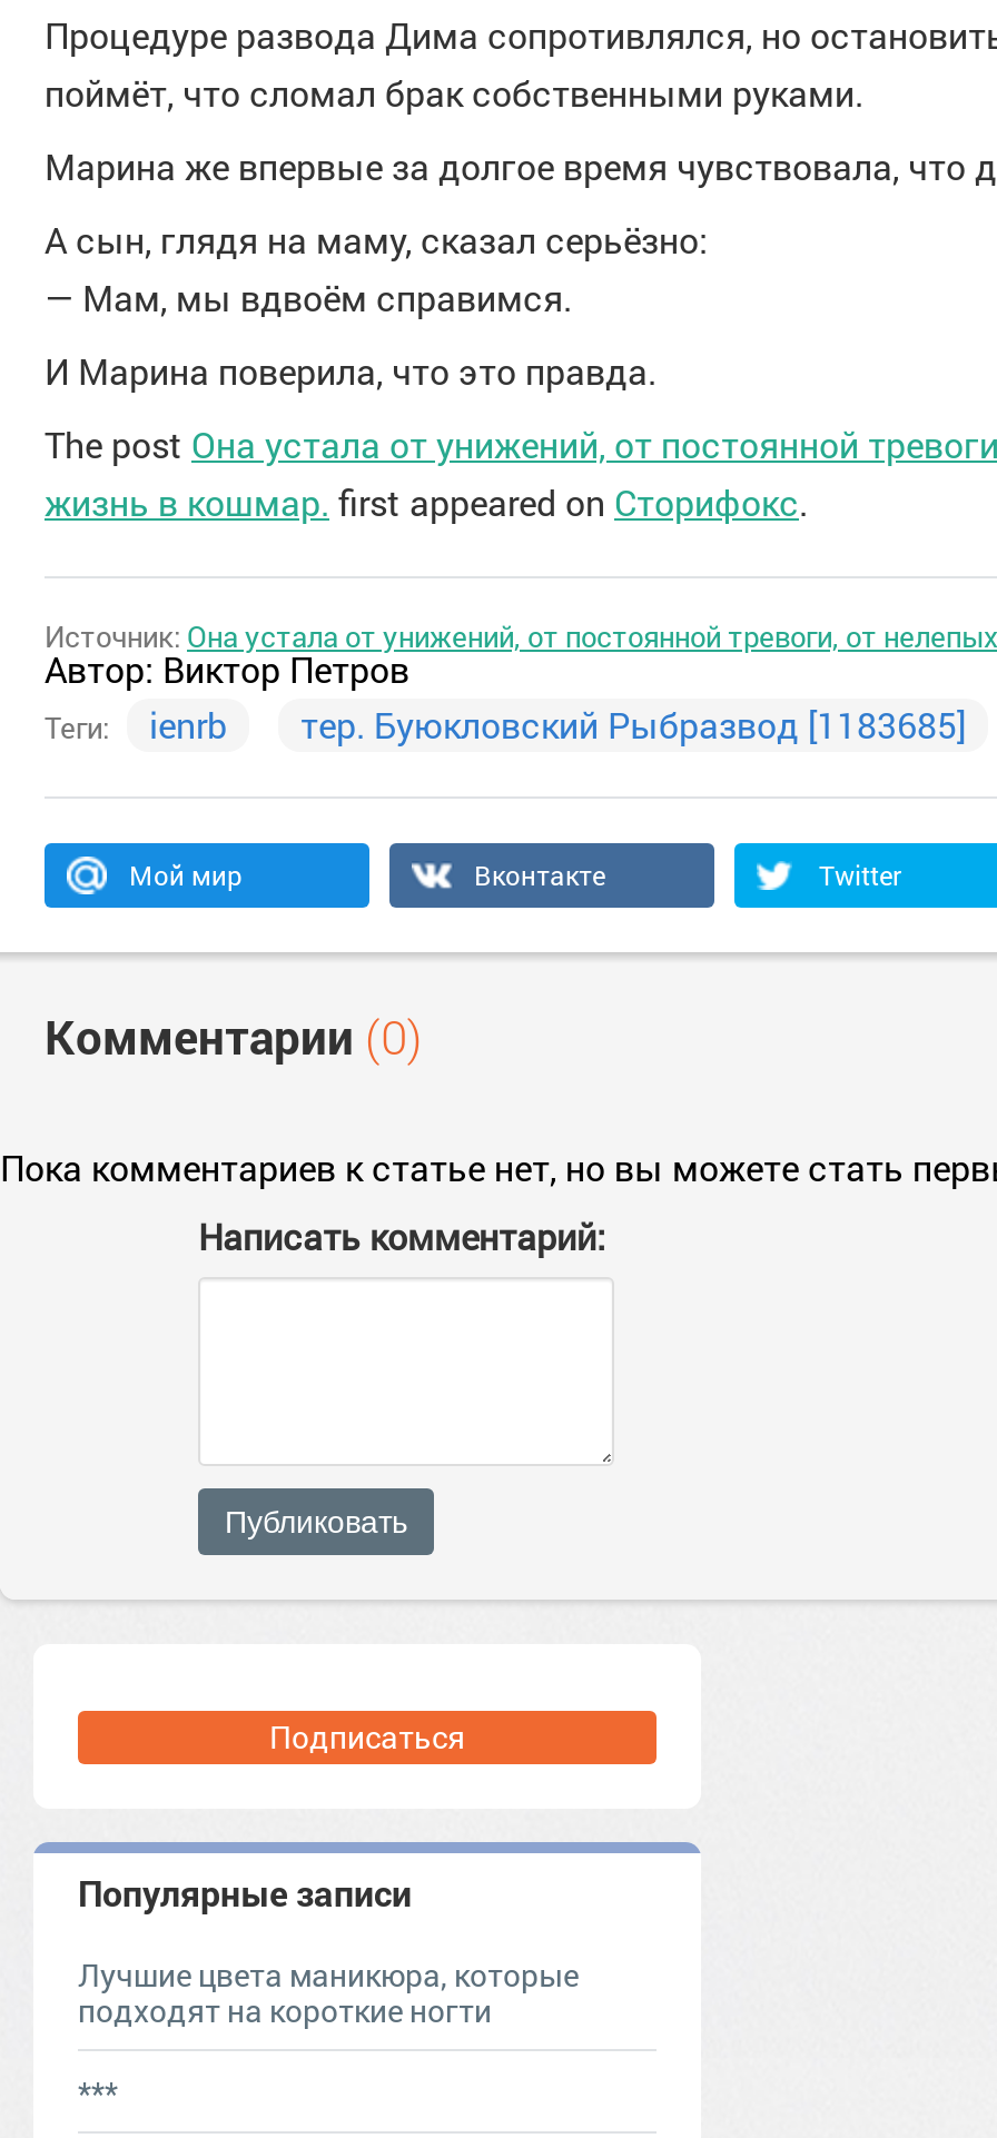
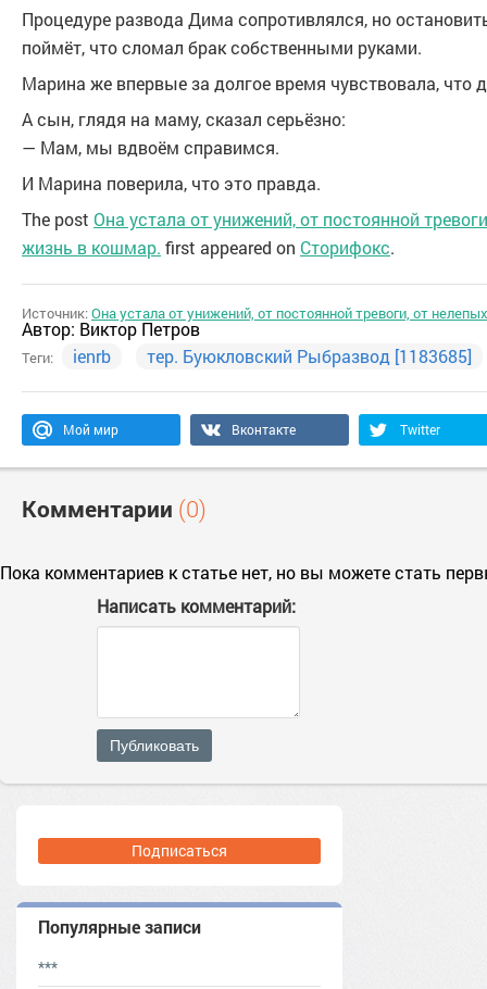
[78,1953,579,2031] Лучшие цвета маникюра, которые | подходят на короткие ногти -> none

